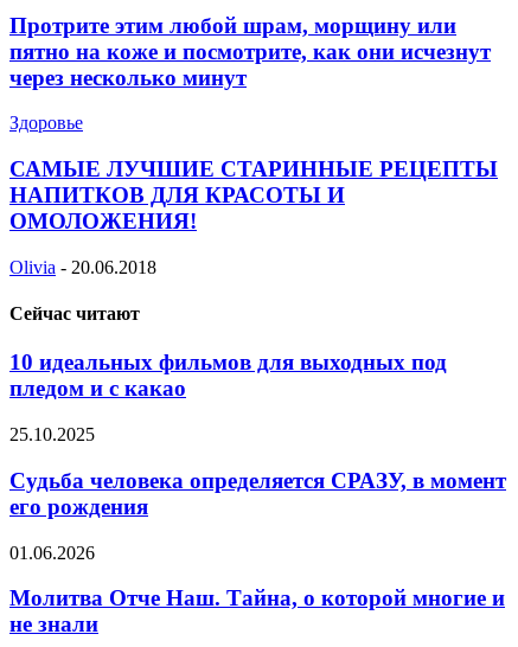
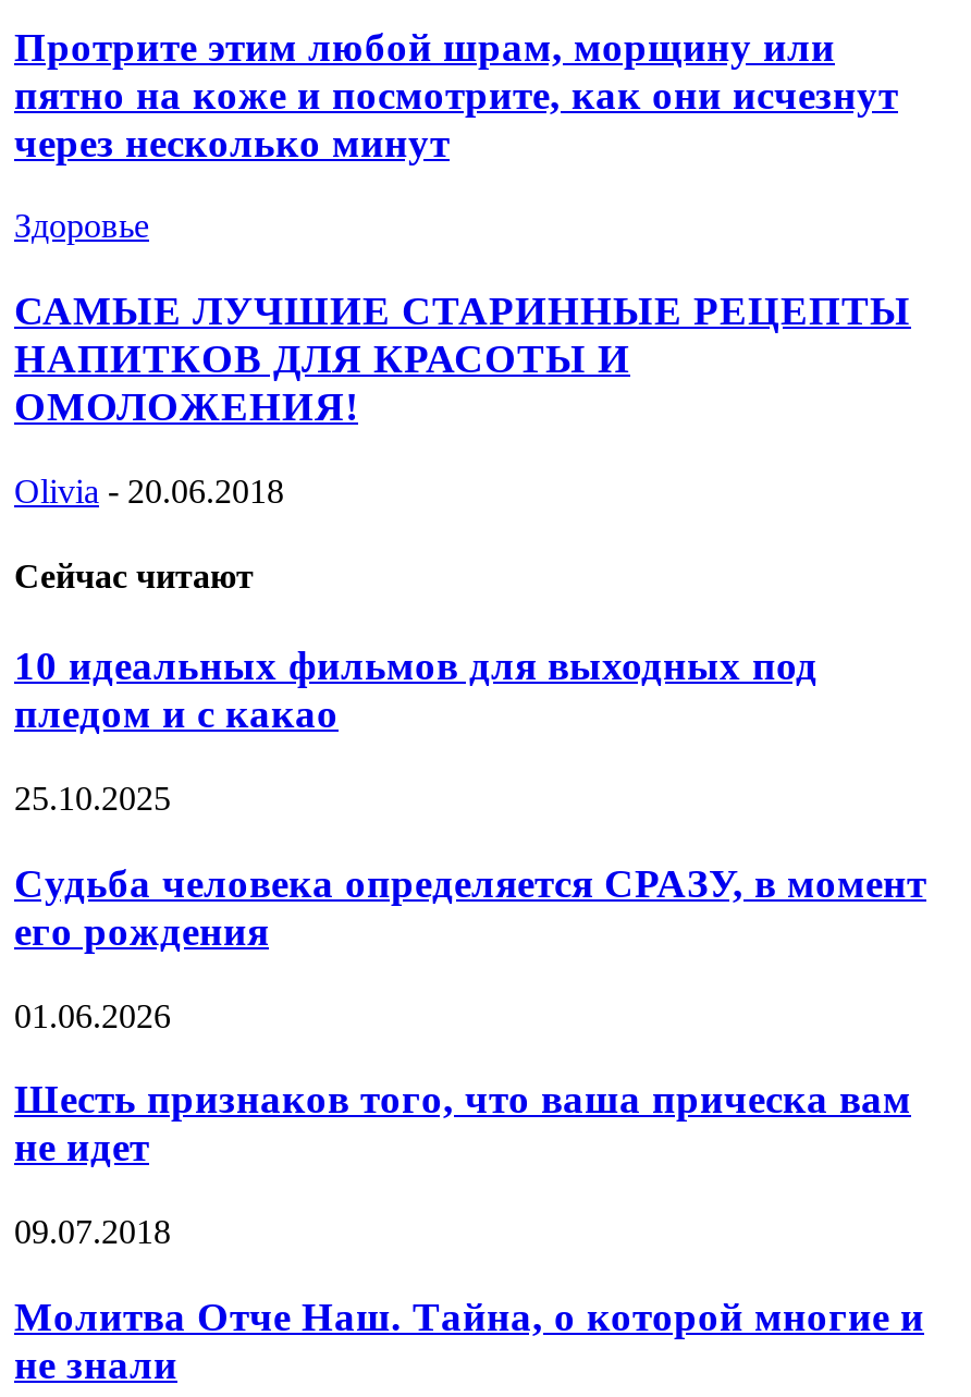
none -> [14,1076,911,1250] Шесть признаков того, что ваша прическа вам | не идет | 09.07.2018

